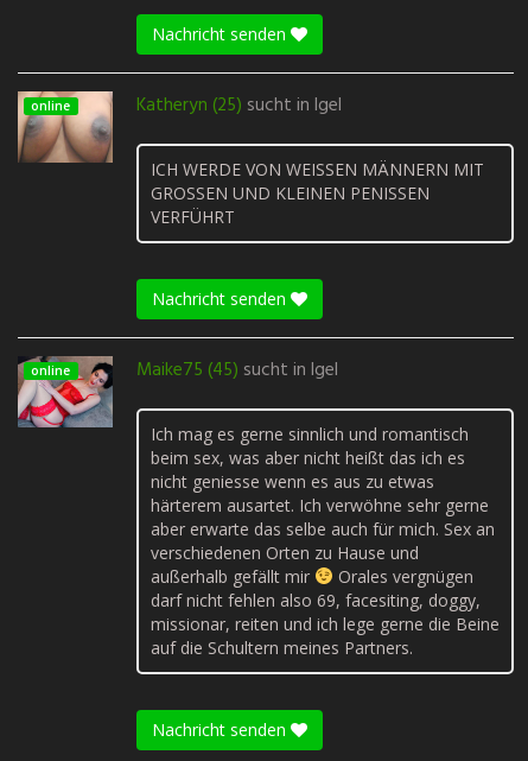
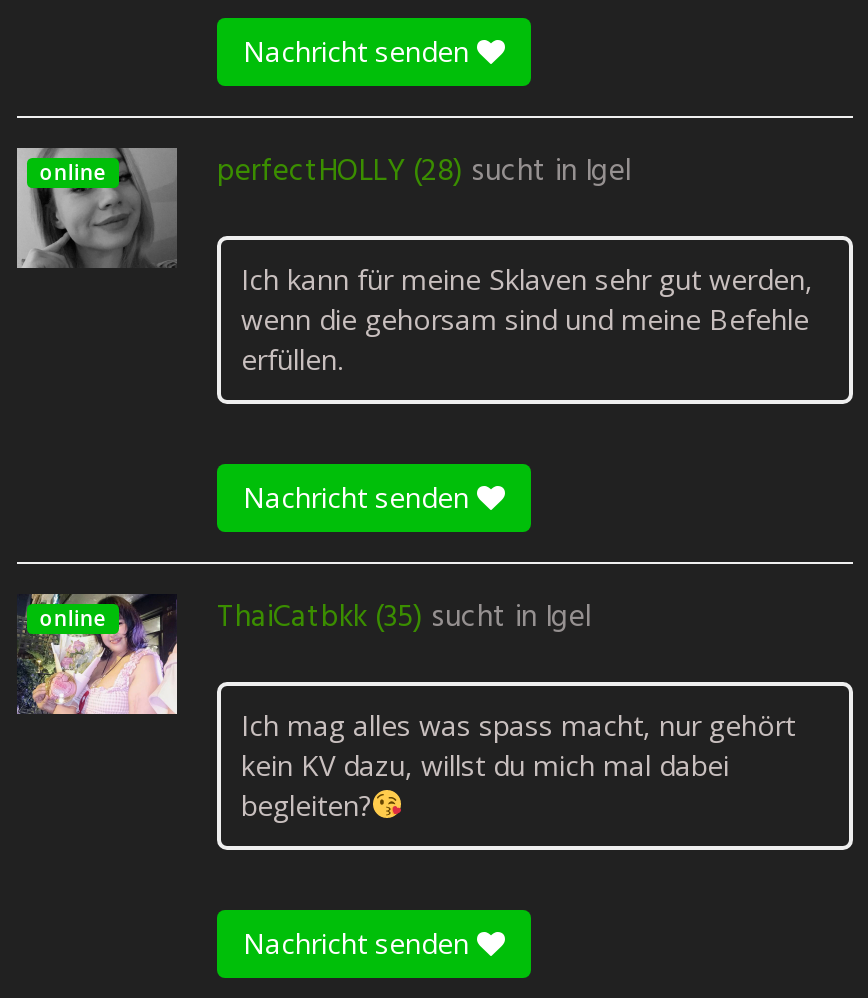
[17,90,342,164] [image] | Katheryn (25) sucht in Igel -> [15,148,631,270] [image] | perfectHOLLY (28) sucht in Igel
[151,158,484,228] ICH WERDE VON WEISSEN MÄNNERN MIT | GROSSEN UND KLEINEN PENISSEN | VERFÜHRT -> [241,260,813,378] Ich kann für meine Sklaven sehr gut werden, | wenn die gehorsam sind und meine Befehle | erfüllen.
[17,355,338,429] [image] | Maike75 (45) sucht in Igel -> [17,592,591,716] [image] | ThaiCatbkk (35) sucht in Igel
[151,423,500,659] Ich mag es gerne sinnlich und romantisch | beim sex, was aber nicht heißt das ich es | nicht geniesse wenn es aus zu etwas | härterem ausartet. Ich verwöhne sehr gerne | aber erwarte das selbe auch für mich. Sex an | verschiedenen Orten zu Hause und | außerhalb gefällt mir | Orales vergnügen | darf nicht fehlen also 69, facesiting, doggy, | missionar, reiten und ich lege gerne die Beine | auf die Schultern meines Partners. -> [241,706,795,824] Ich mag alles was spass macht, nur gehört | kein KV dazu, willst du mich mal dabei | begleiten?

